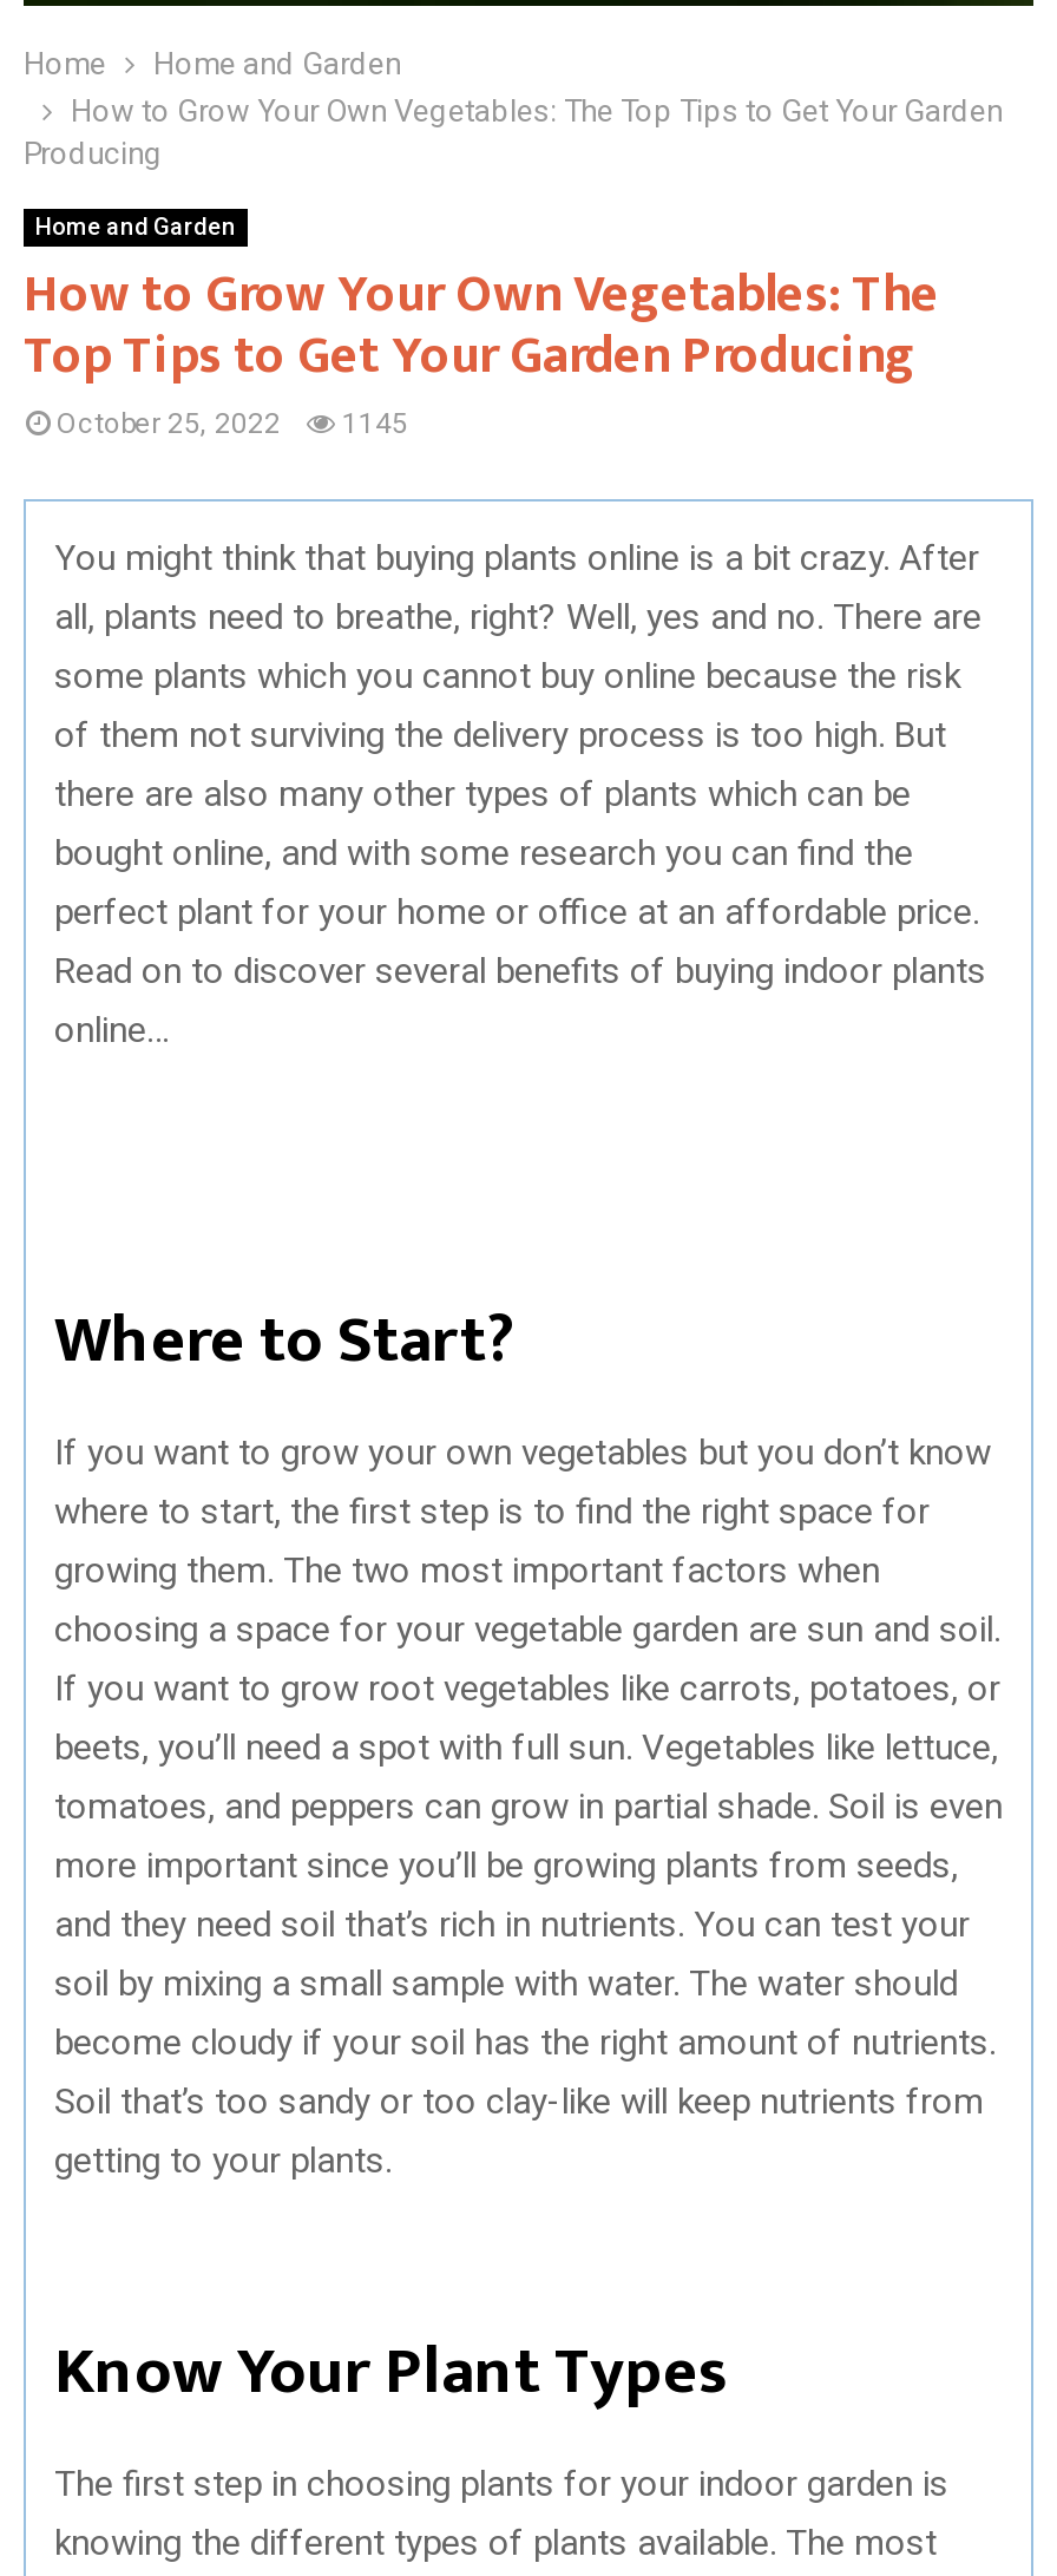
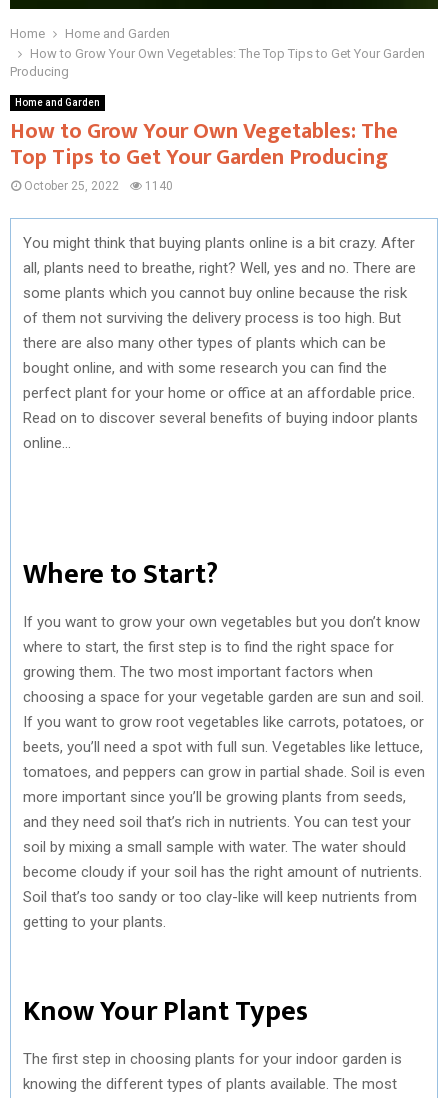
[57,407,408,440] October 25, 2022 1145 -> [24,179,173,193] October 25, 2022 1140

